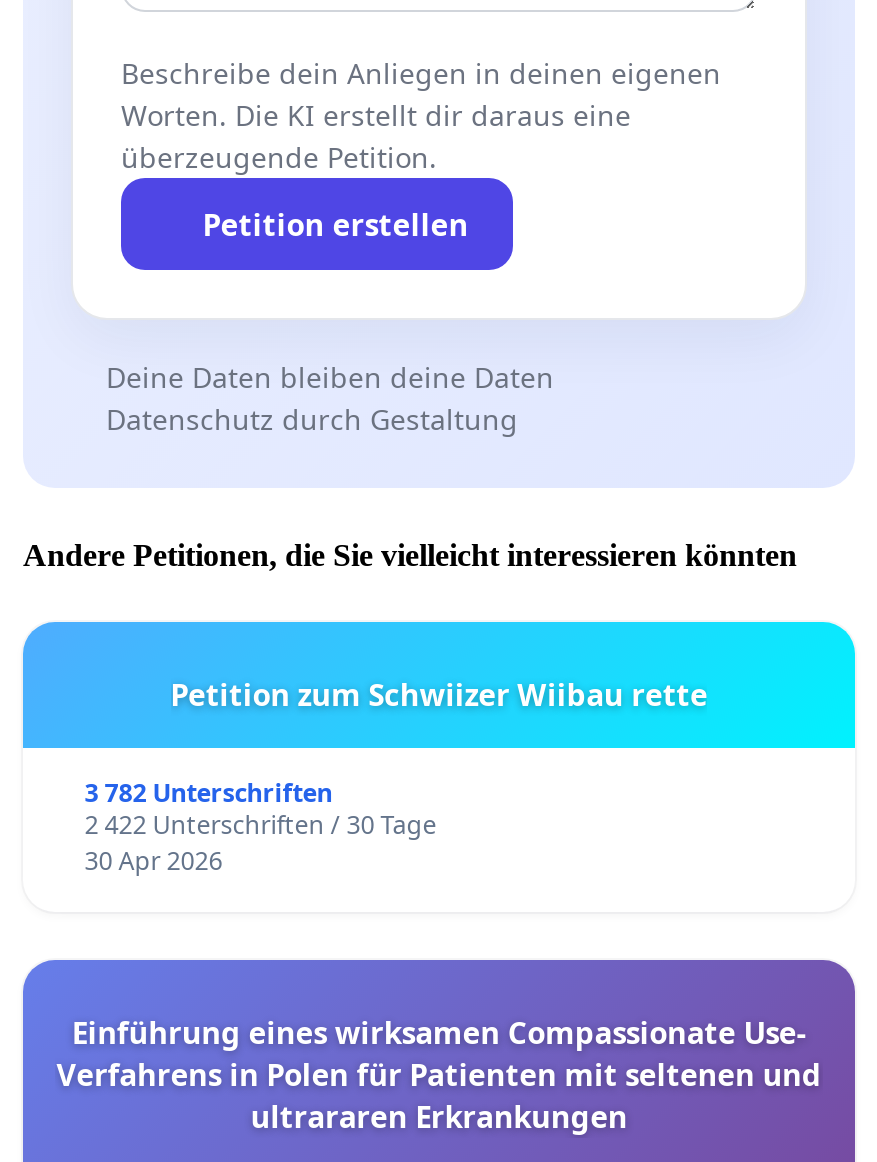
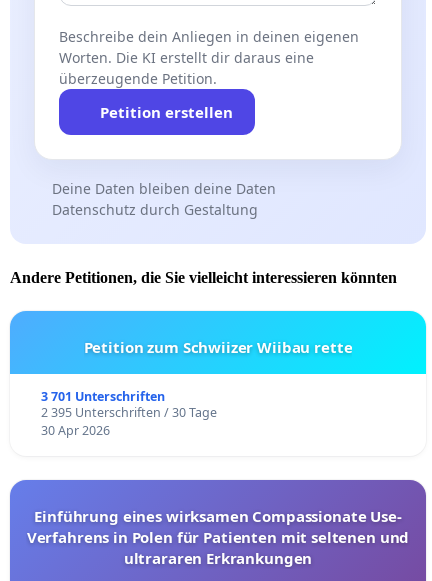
[85,776,333,810] 3 782 Unterschriften -> [41,388,165,405] 3 701 Unterschriften
[85,808,437,842] 2 422 Unterschriften / 30 Tage -> [41,404,217,421] 2 395 Unterschriften / 30 Tage

